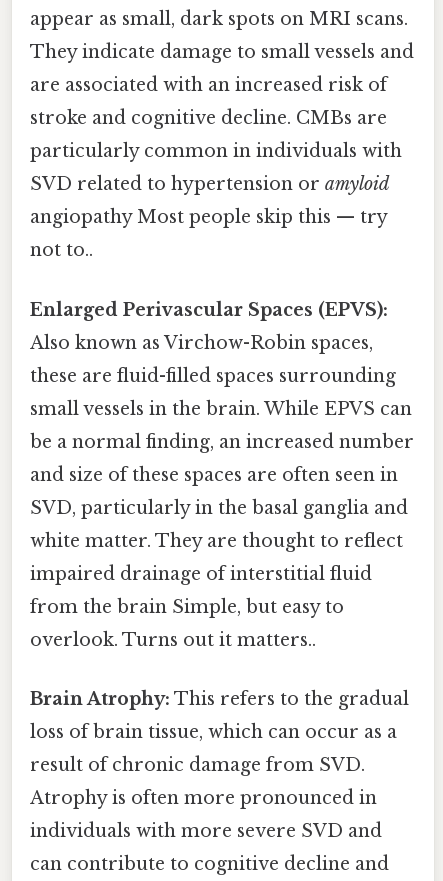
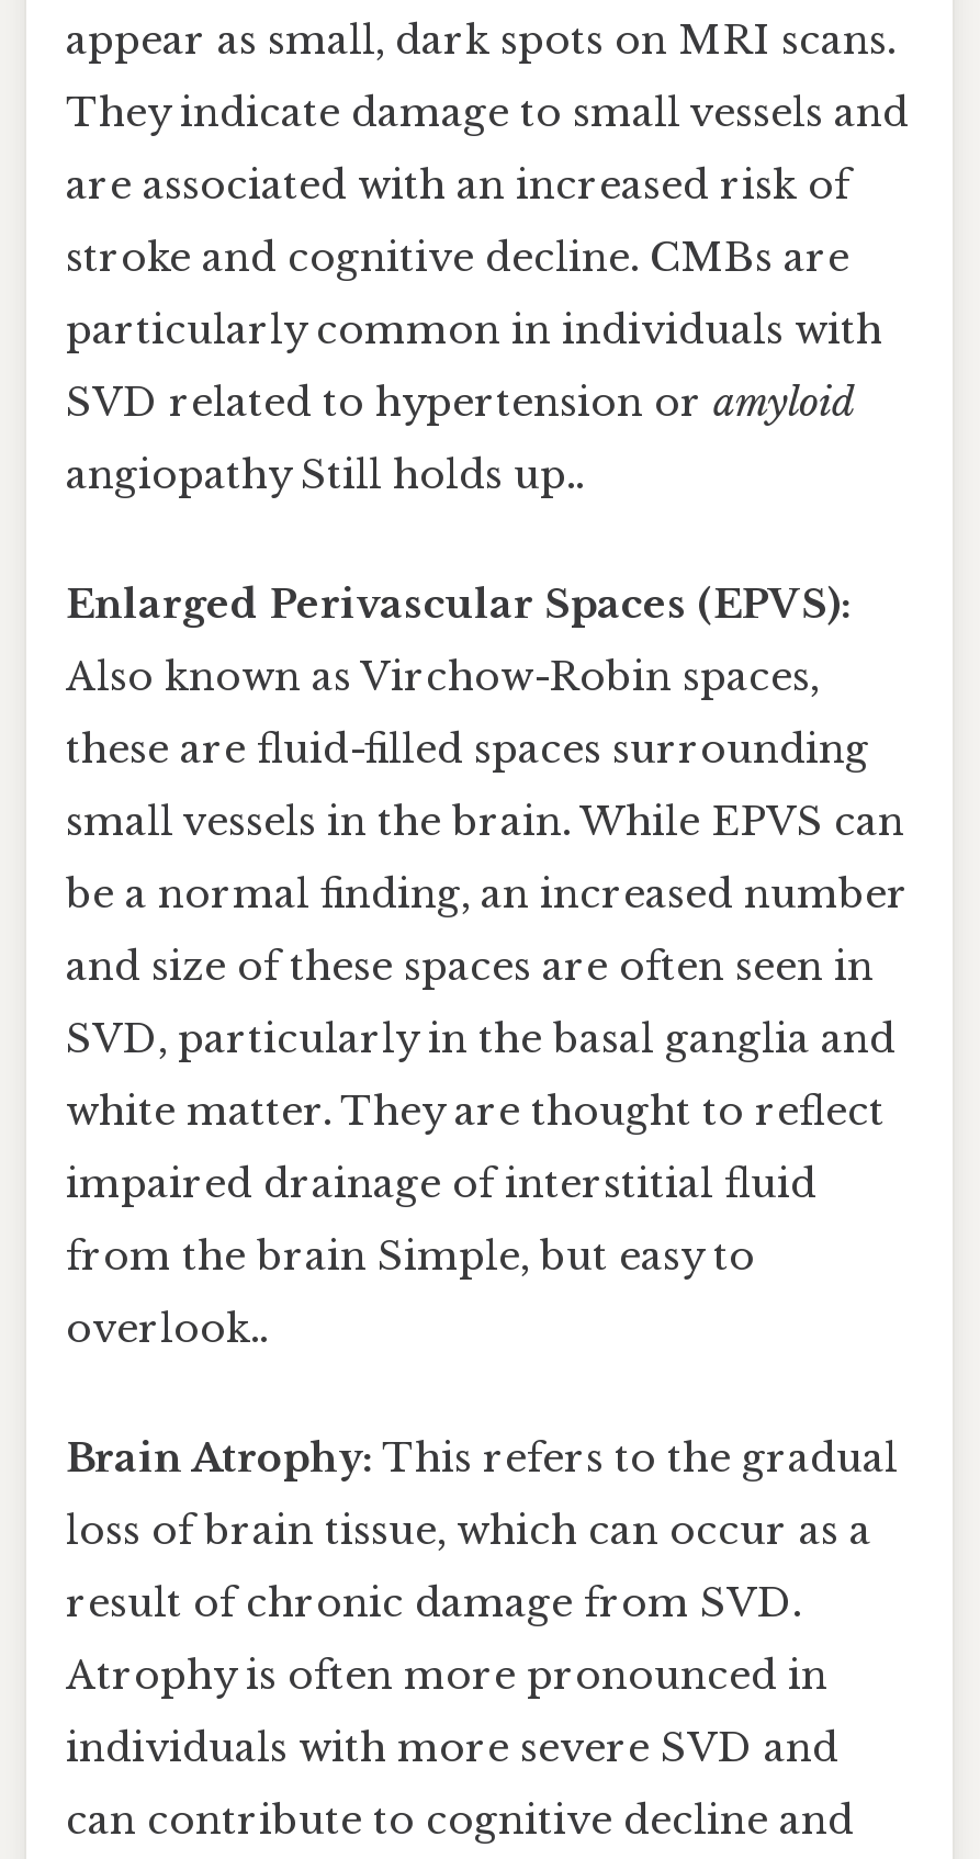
[30,206,387,261] angiopathy Most people skip this — try | not to.. -> [66,451,584,499] angiopathy Still holds up..
[30,629,316,651] overlook. Turns out it matters.. -> [66,1305,268,1354] overlook..

